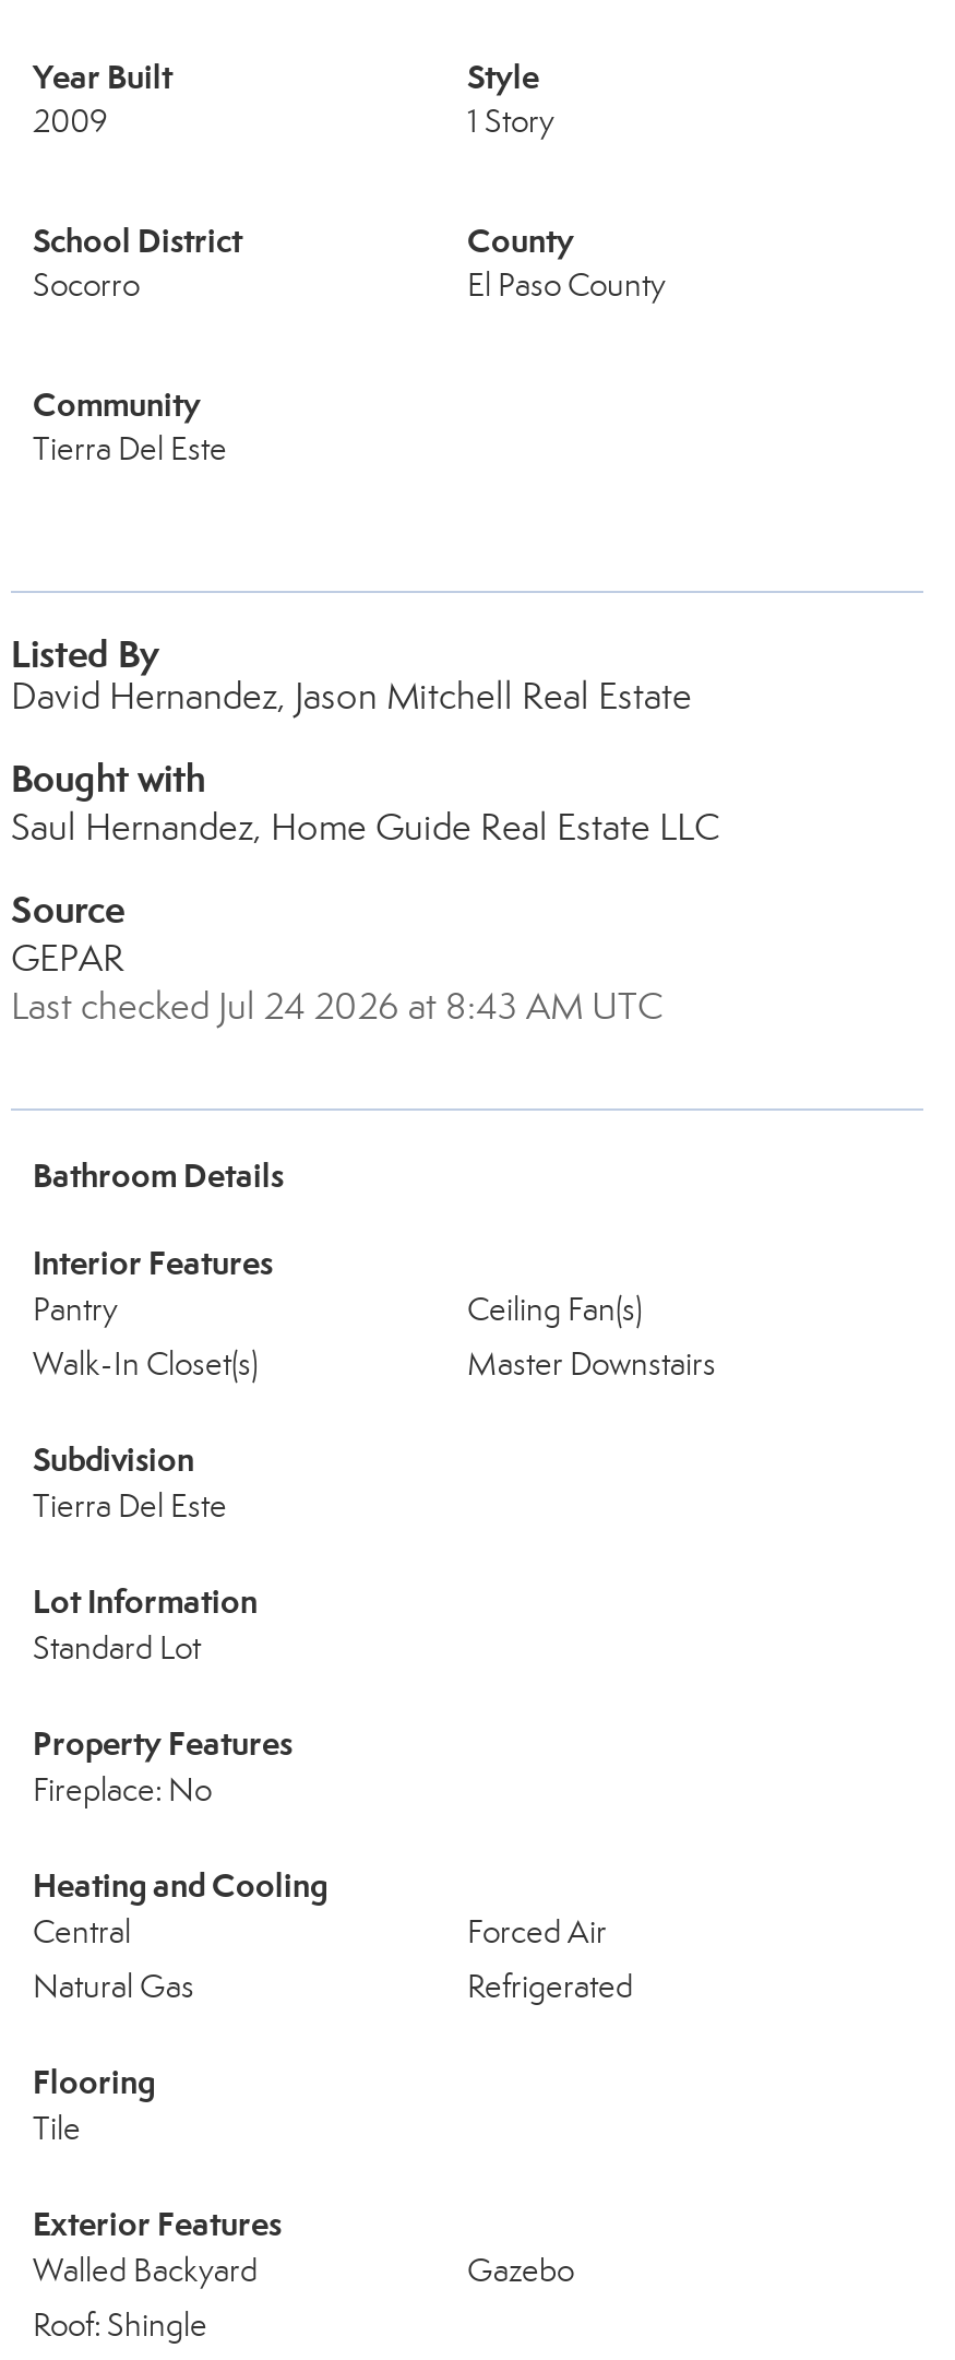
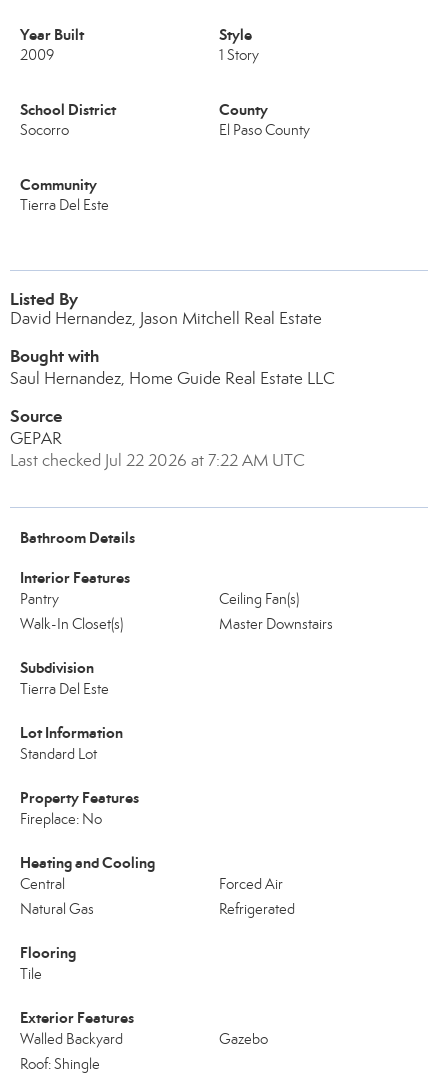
[11,984,664,1030] Last checked Jul 24 2026 at 8:43 AM UTC -> [10,450,305,471] Last checked Jul 22 2026 at 7:22 AM UTC

